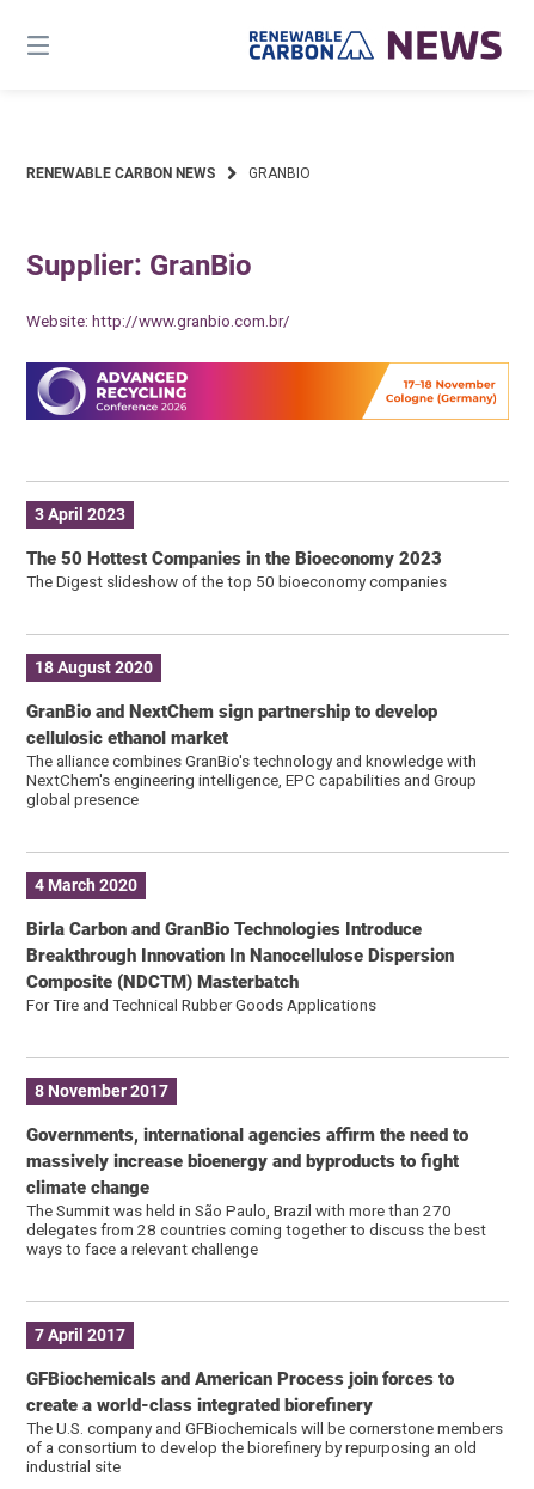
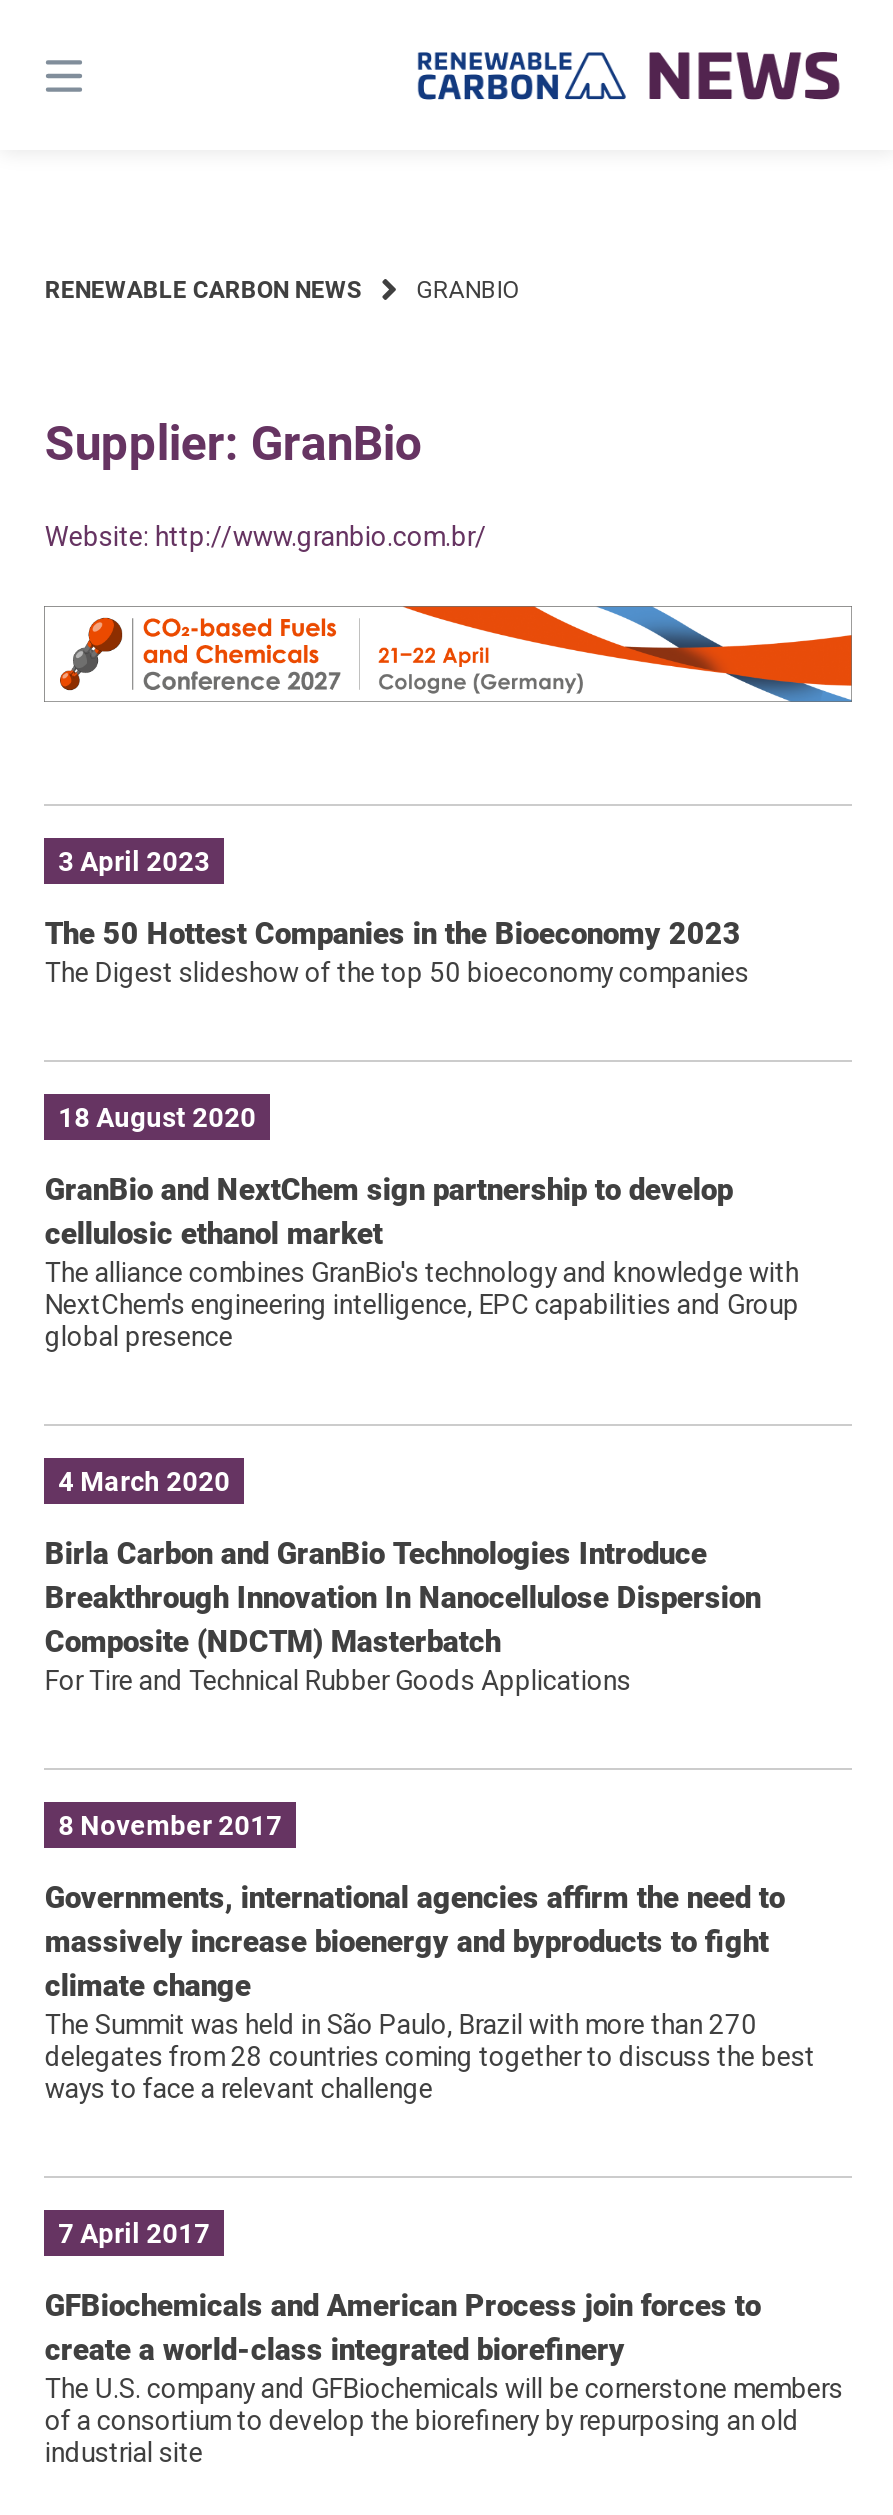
[25,361,509,421] [image] -> [44,604,854,704] [image]

